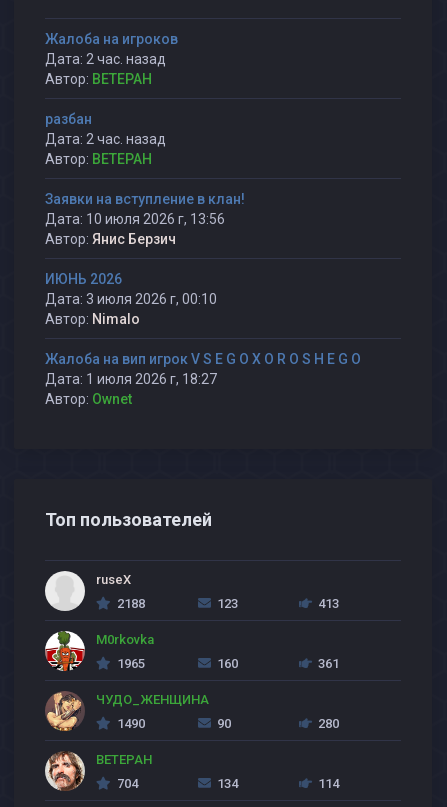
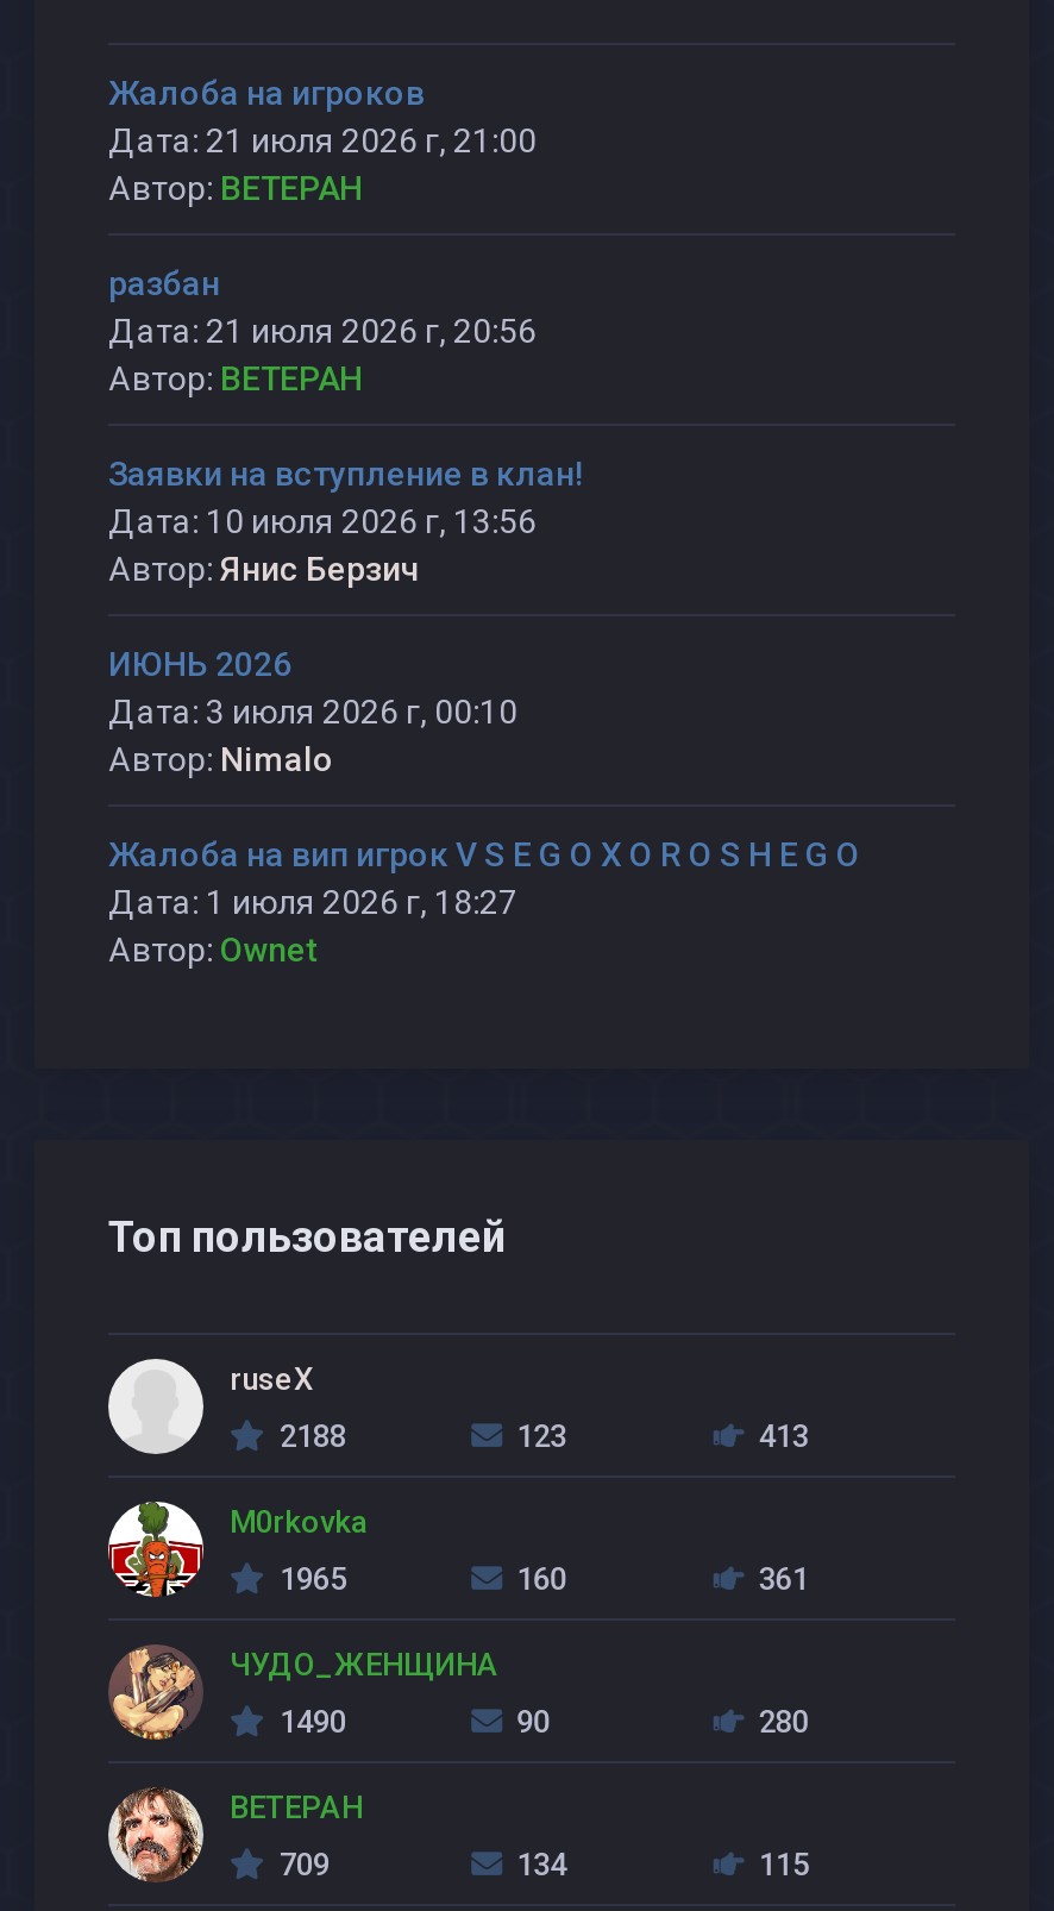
[45,51,166,67] Дата: 2 час. назад -> [108,121,537,159] Дата: 21 июля 2026 г, 21:00
[45,131,166,147] Дата: 2 час. назад -> [108,312,537,350] Дата: 21 июля 2026 г, 20:56
[114,776,138,791] 704 -> [272,1847,330,1882] 709
[315,776,339,791] 114 -> [751,1847,808,1882] 115

